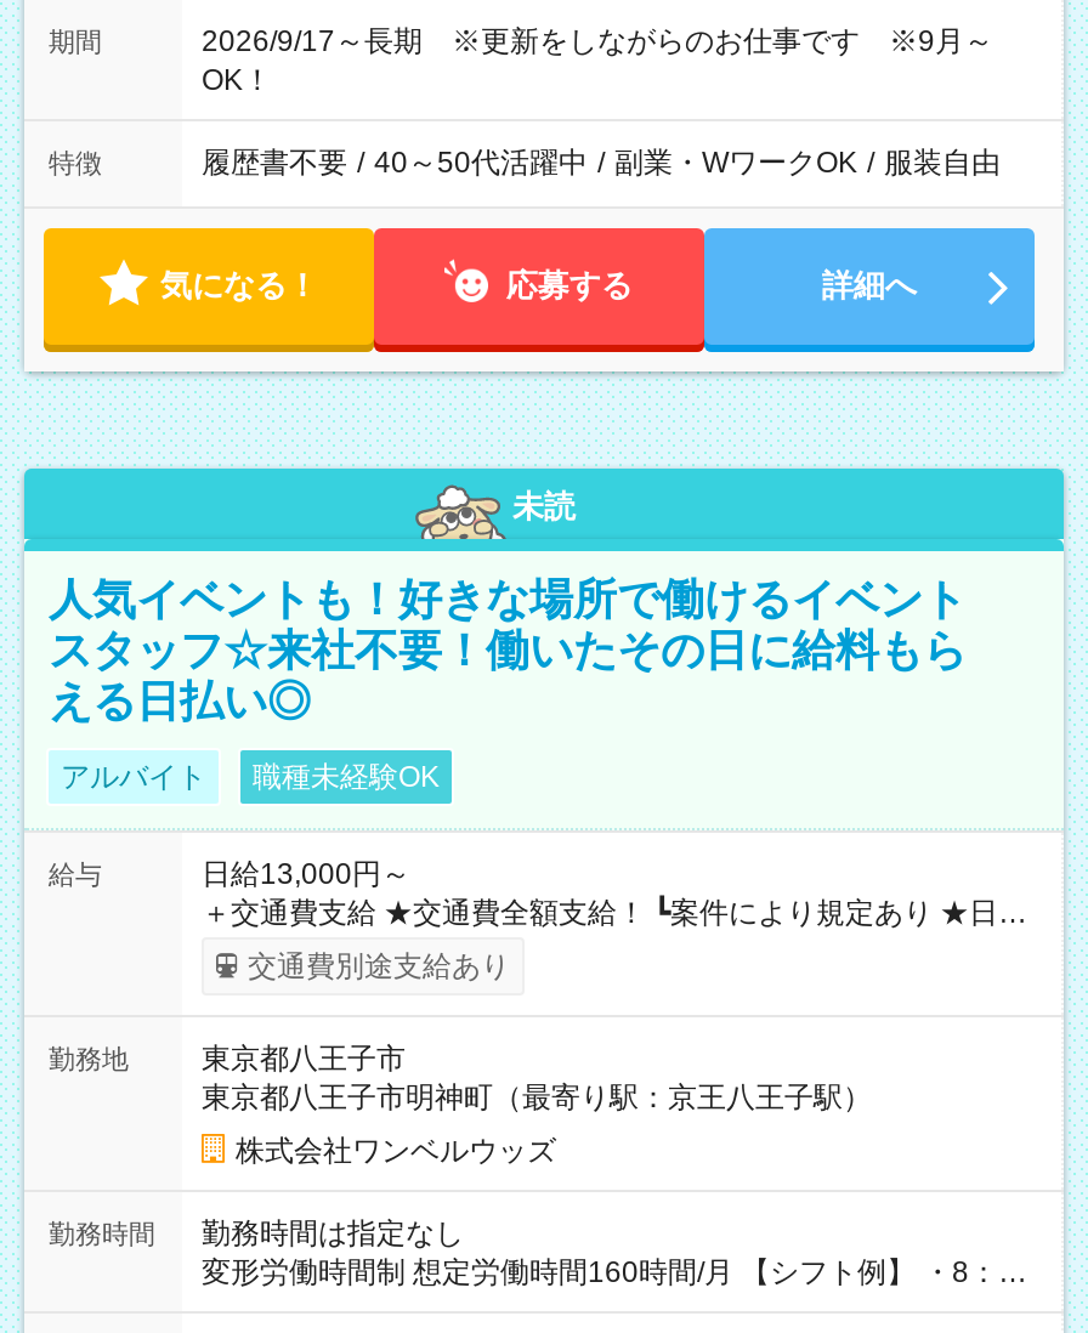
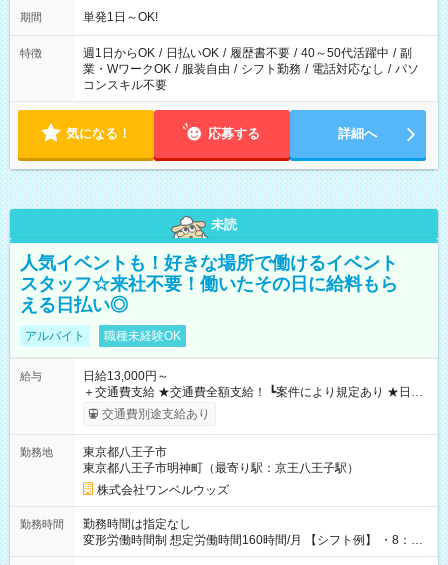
[202,24,993,97] 2026/9/17～長期 ※更新をしながらのお仕事です ※9月～ | OK！ -> [83,10,158,24] 単発1日～OK!
[202,146,1001,180] 履歴書不要 / 40～50代活躍中 / 副業・WワークOK / 服装自由 -> [83,46,419,92] 週1日からOK / 日払いOK / 履歴書不要 / 40～50代活躍中 / 副 | 業・WワークOK / 服装自由 / シフト勤務 / 電話対応なし / パソ | コンスキル不要

